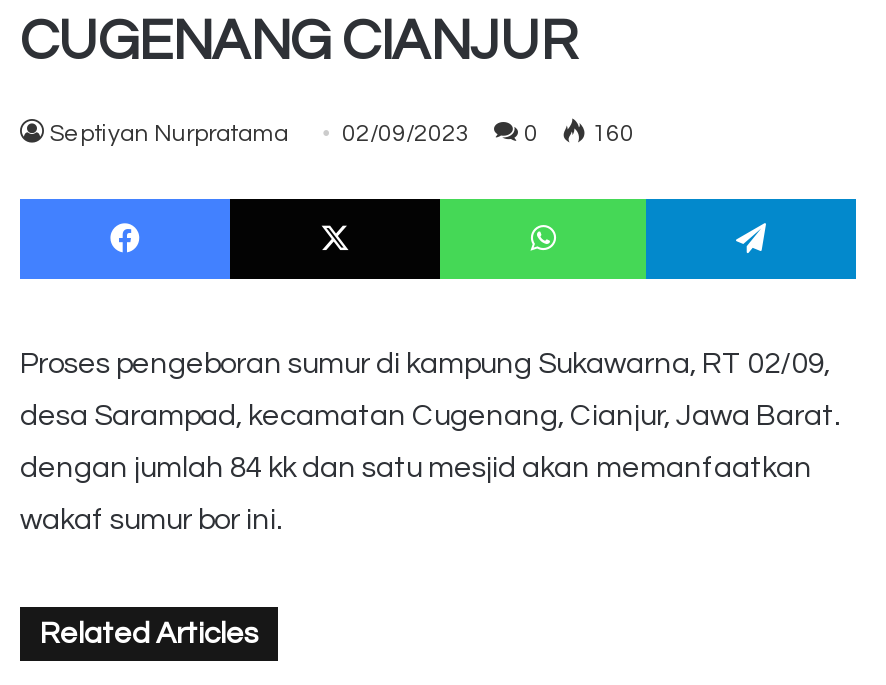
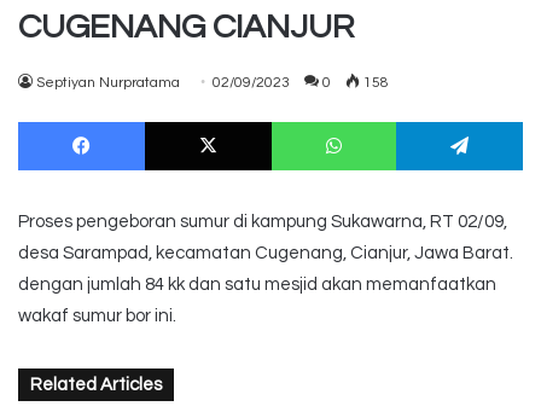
[524,122,634,148] 0 160 -> [322,74,389,90] 0 158

